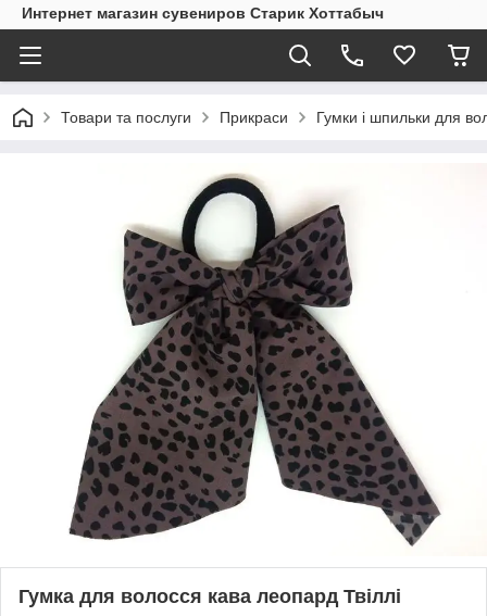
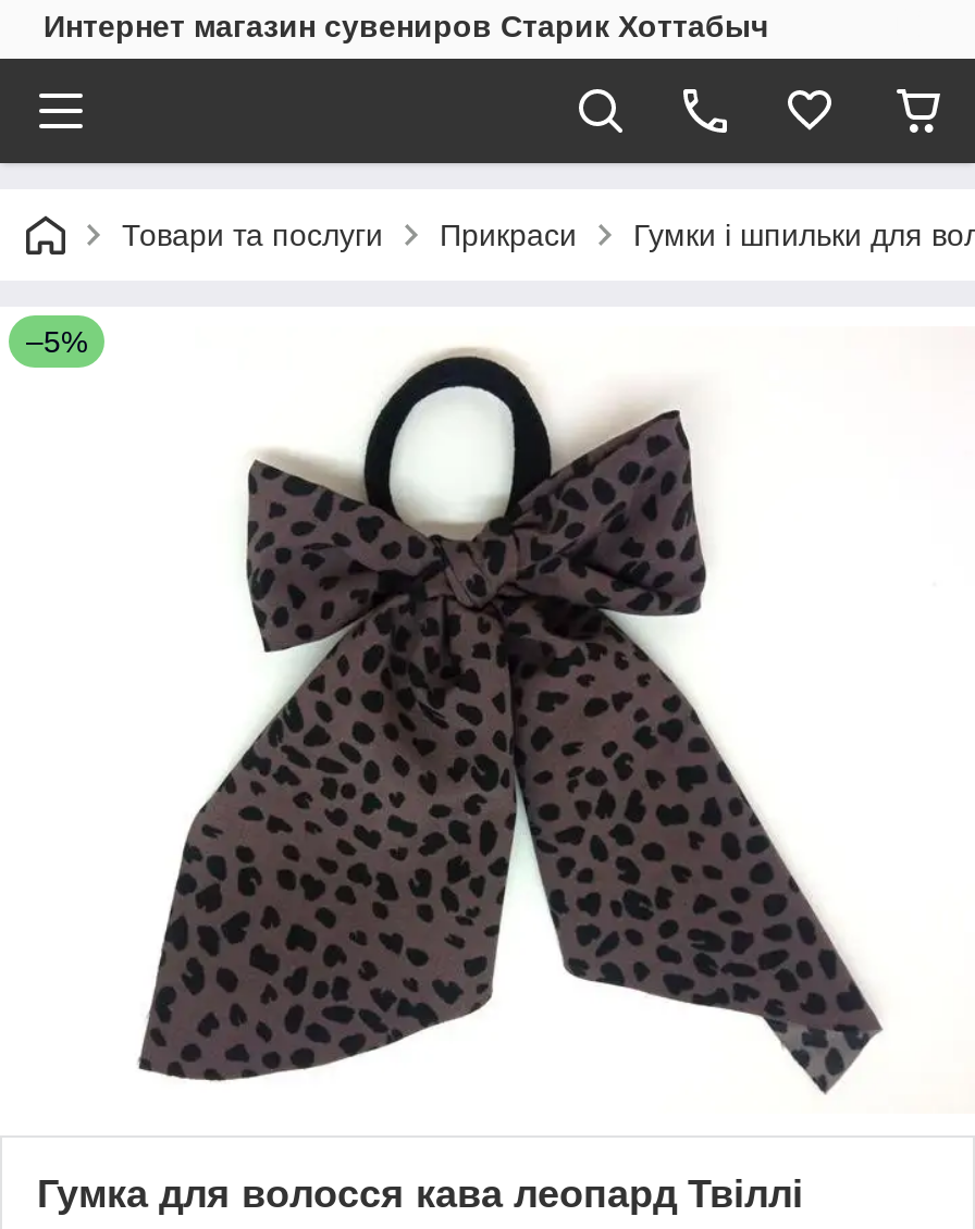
none -> [26,324,87,359] –5%

